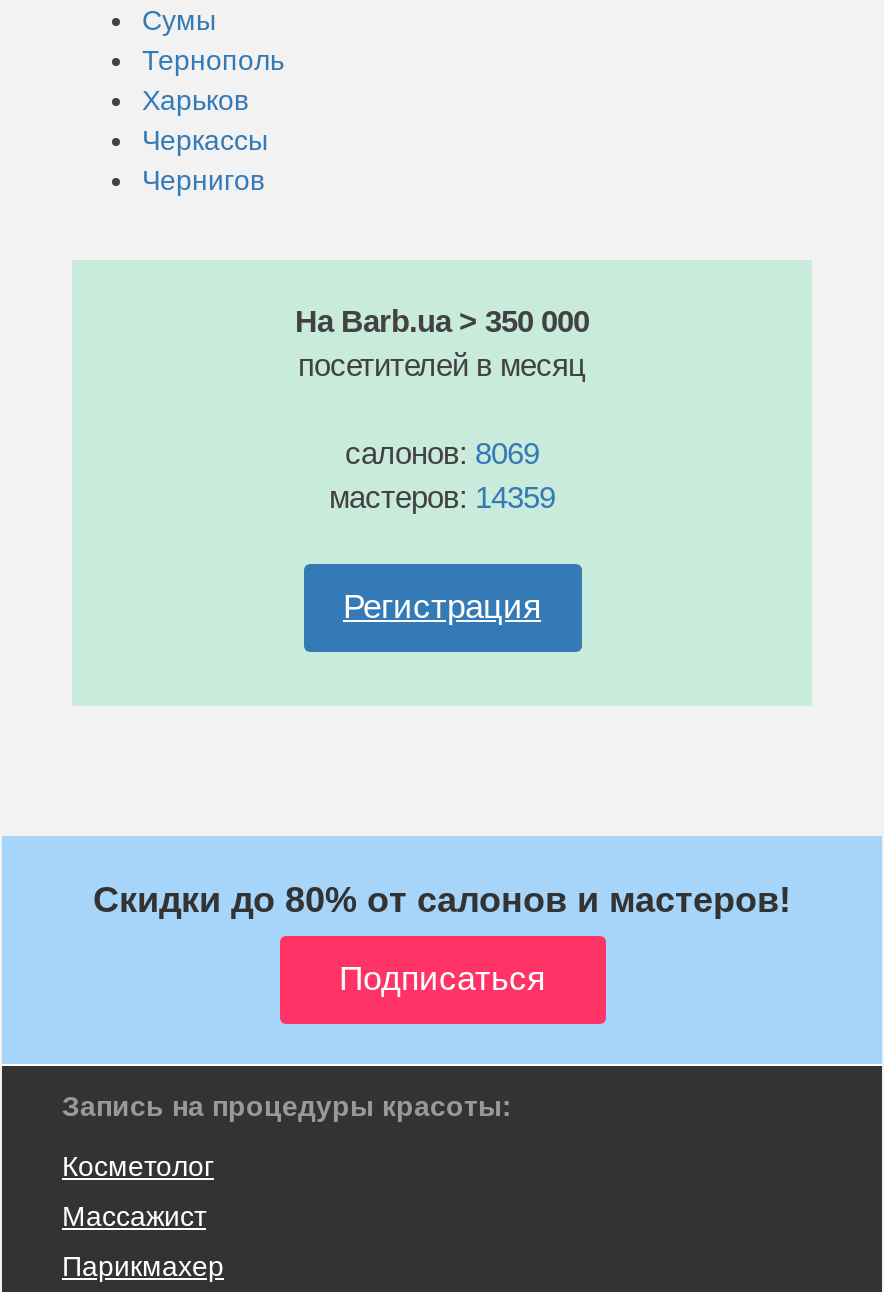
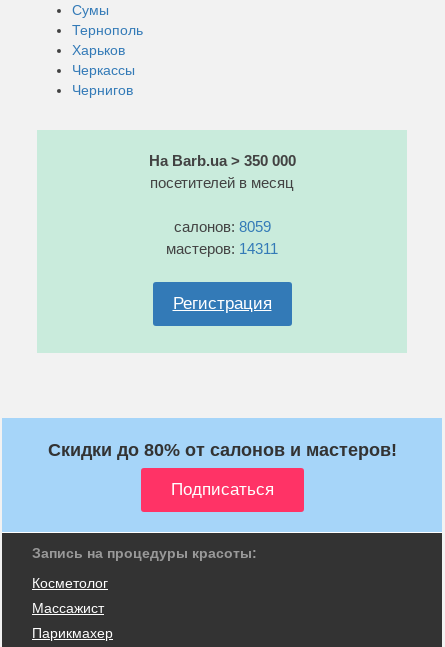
[345,436,539,470] салонов: 8069 -> [173,218,270,235] салонов: 8059
[329,480,555,514] мастеров: 14359 -> [166,240,278,257] мастеров: 14311

